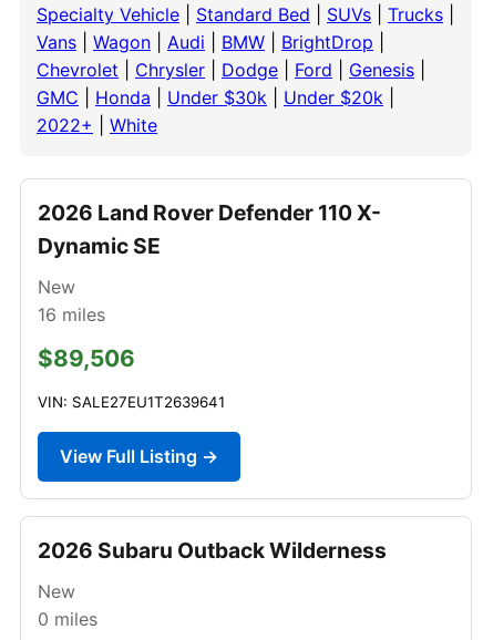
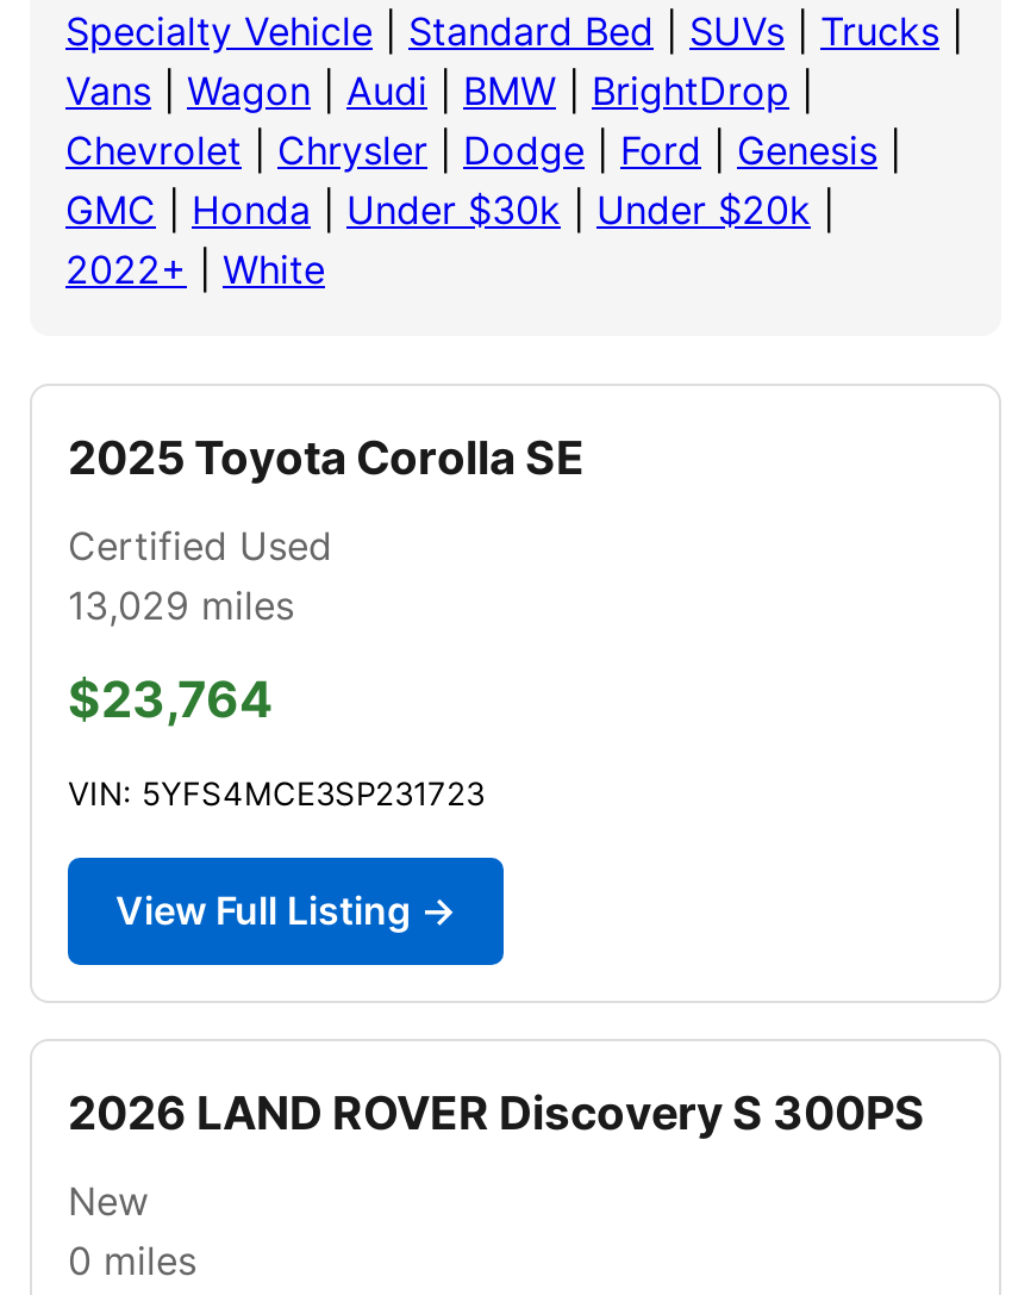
[38,199,381,259] 2026 Land Rover Defender 110 X- | Dynamic SE -> [68,429,585,486] 2025 Toyota Corolla SE
[38,276,105,325] New | 16 miles -> [68,522,332,629] Certified Used | 13,029 miles
[38,344,135,372] $89,506 -> [68,669,273,729] $23,764
[38,393,225,411] VIN: SALE27EU1T2639641 -> [68,774,485,812] VIN: 5YFS4MCE3SP231723
[38,537,387,563] 2026 Subaru Outback Wilderness -> [68,1084,925,1141] 2026 LAND ROVER Discovery S 300PS

